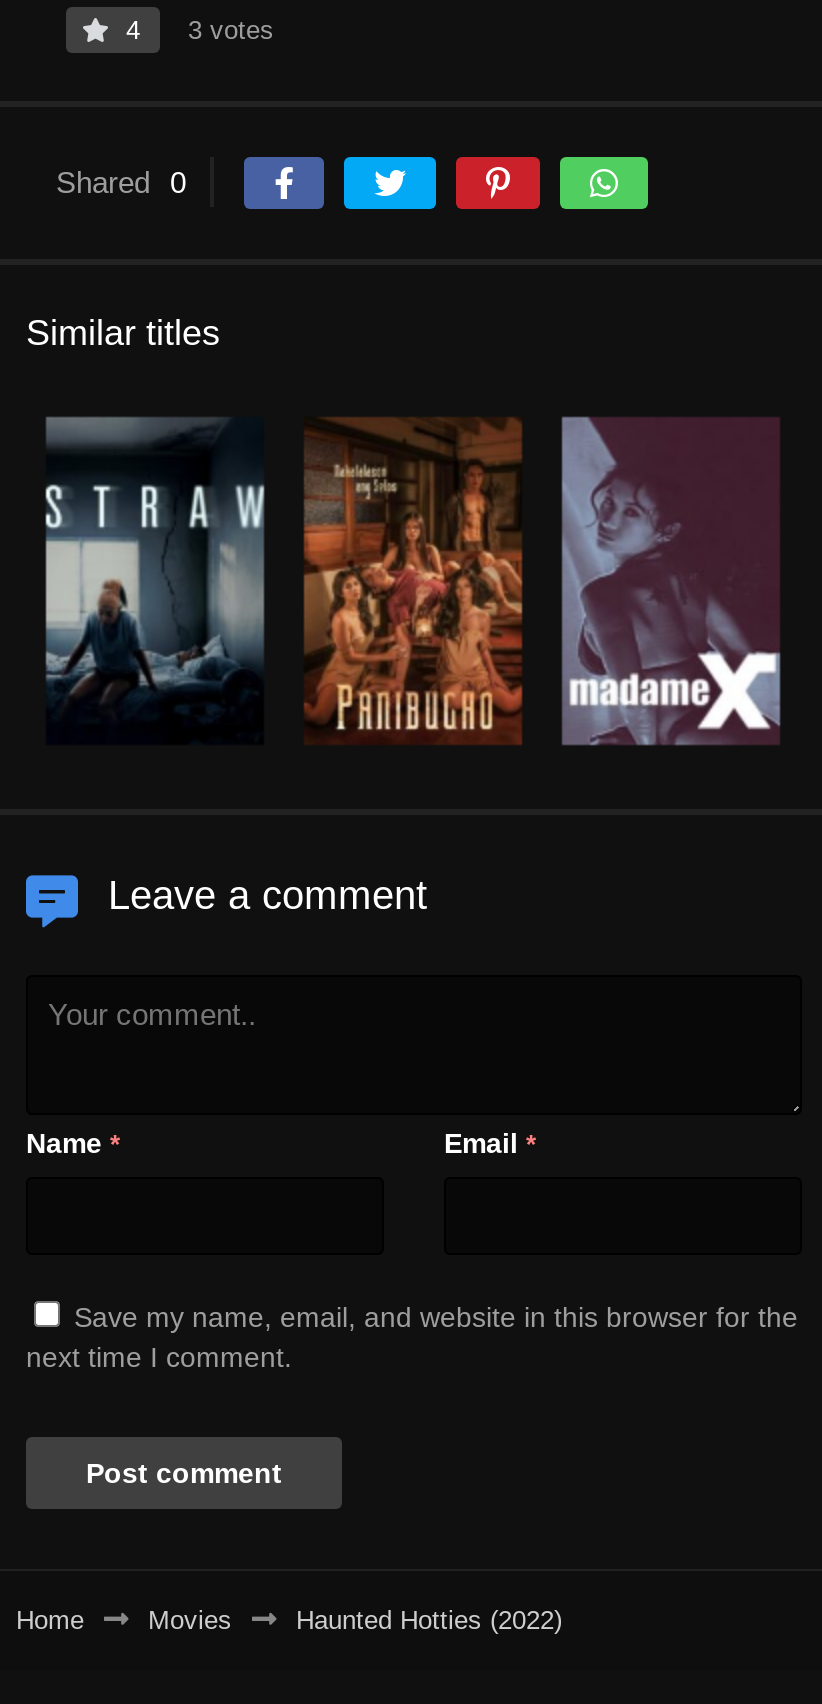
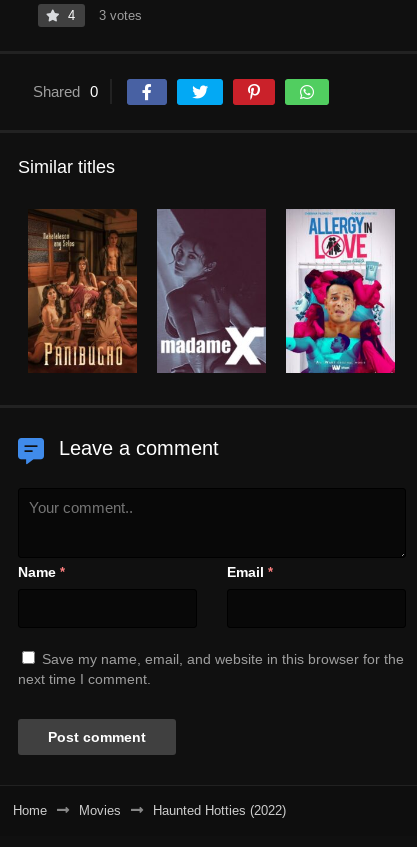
[44,415,266,745] [image] -> [27,209,138,373] [image]
[302,417,524,745] [image] -> [156,208,267,374] [image]
[560,417,782,745] [image] -> [285,208,396,374] [image]

